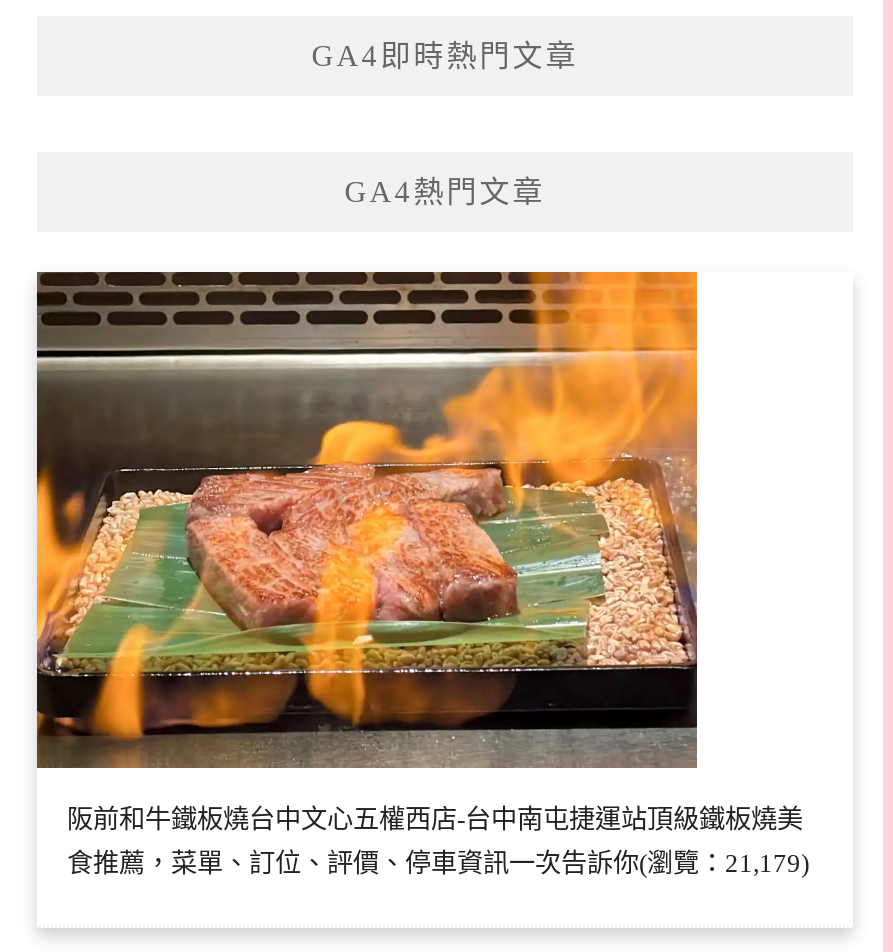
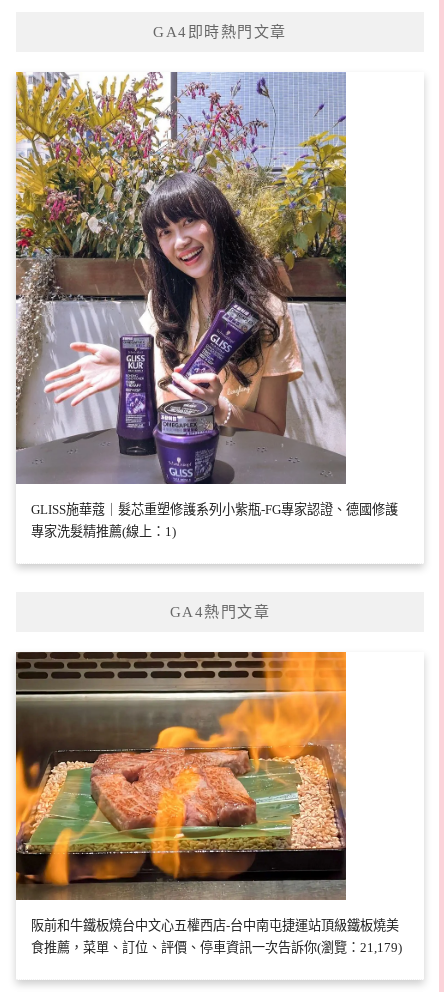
none -> [15,71,398,539] [image] | GLISS施華蔻｜髮芯重塑修護系列小紫瓶-FG專家認證、德國修護 | 專家洗髮精推薦(線上：1)

